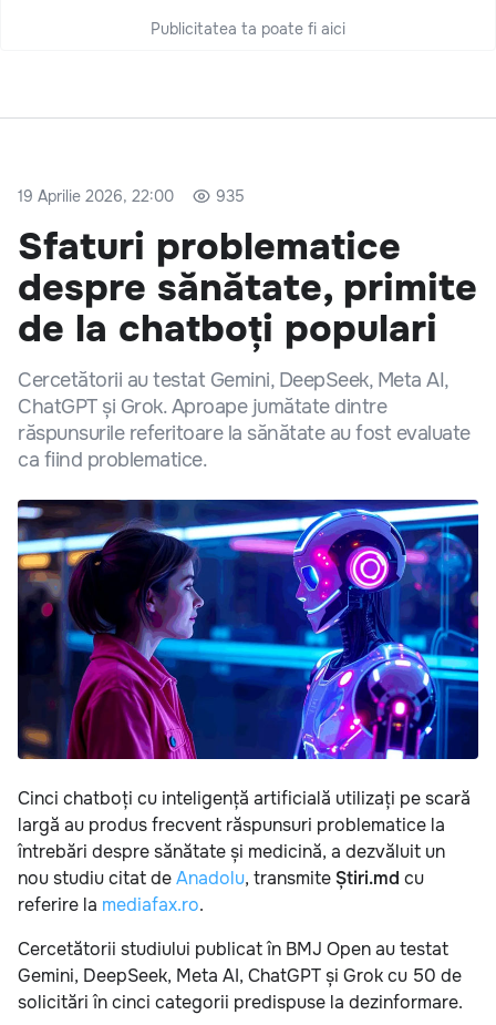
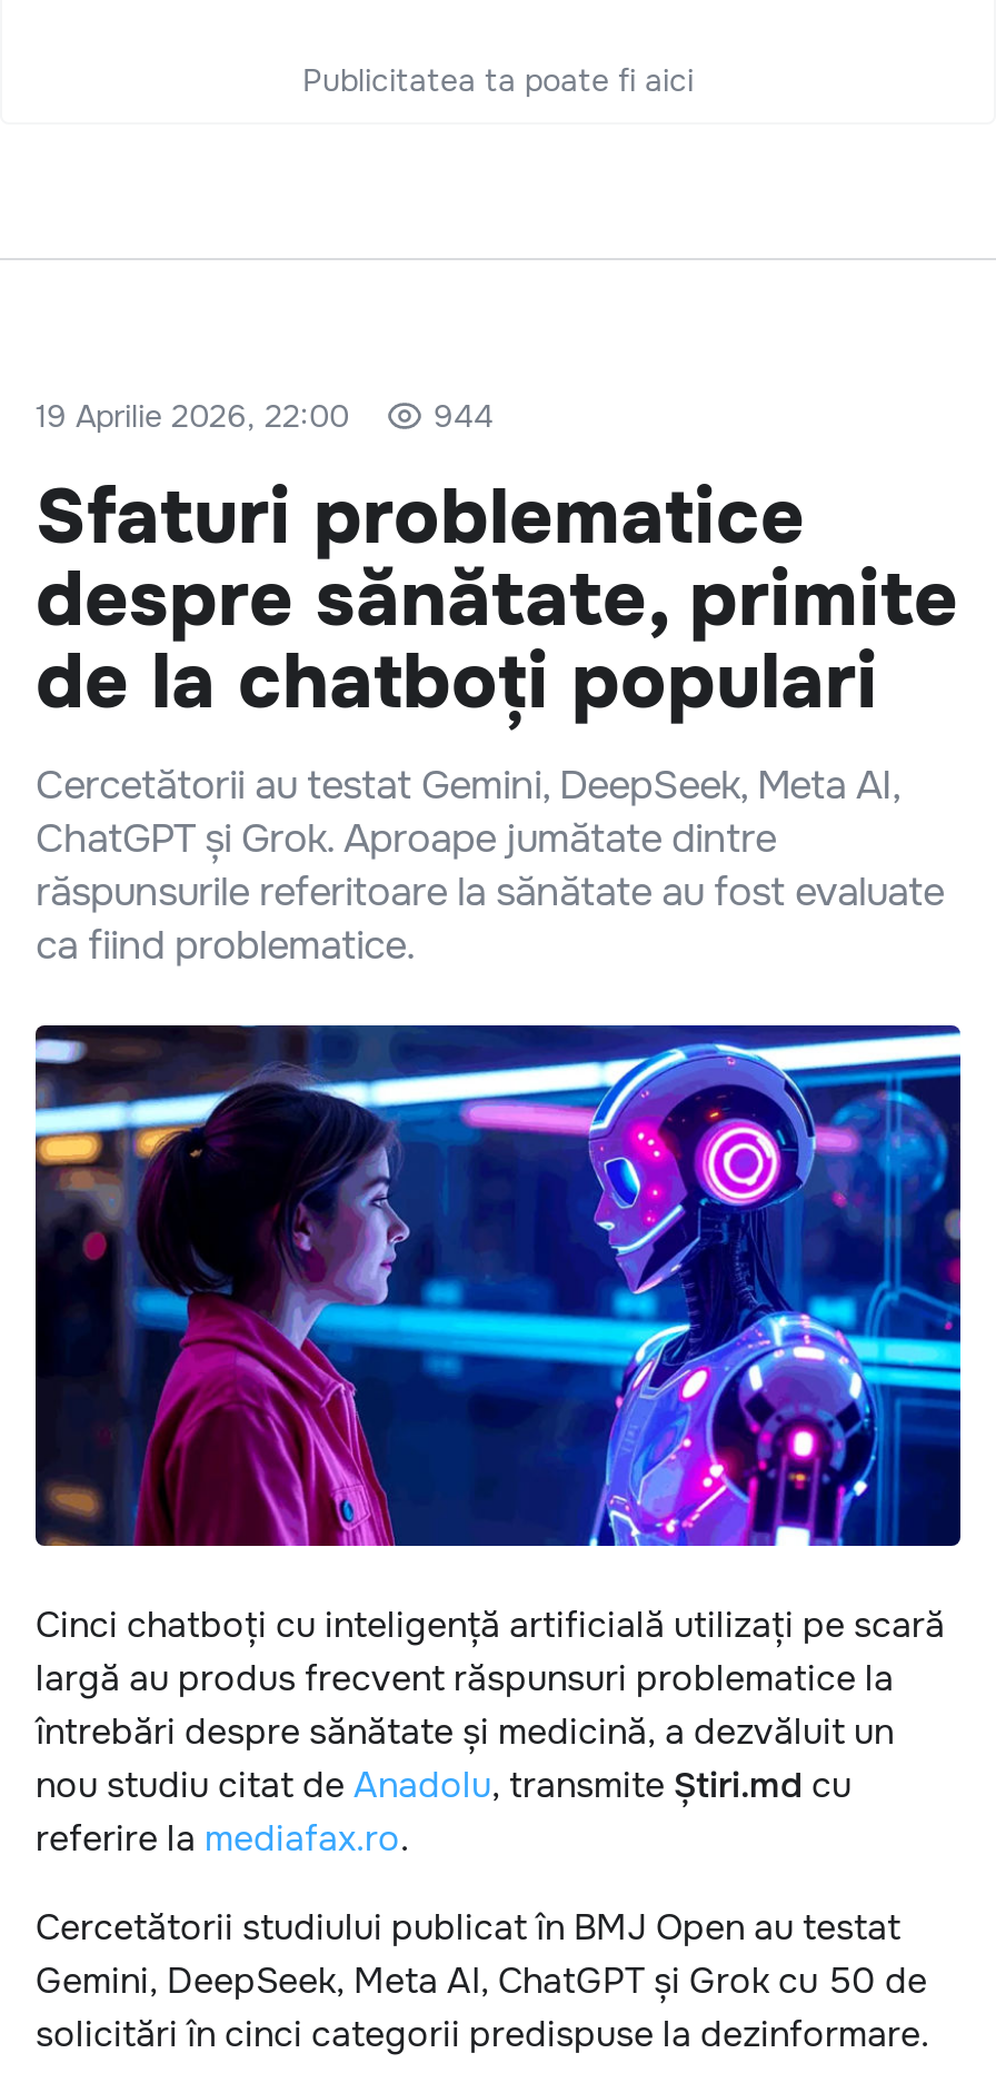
[216,186,245,206] 935 -> [434,396,494,436] 944

